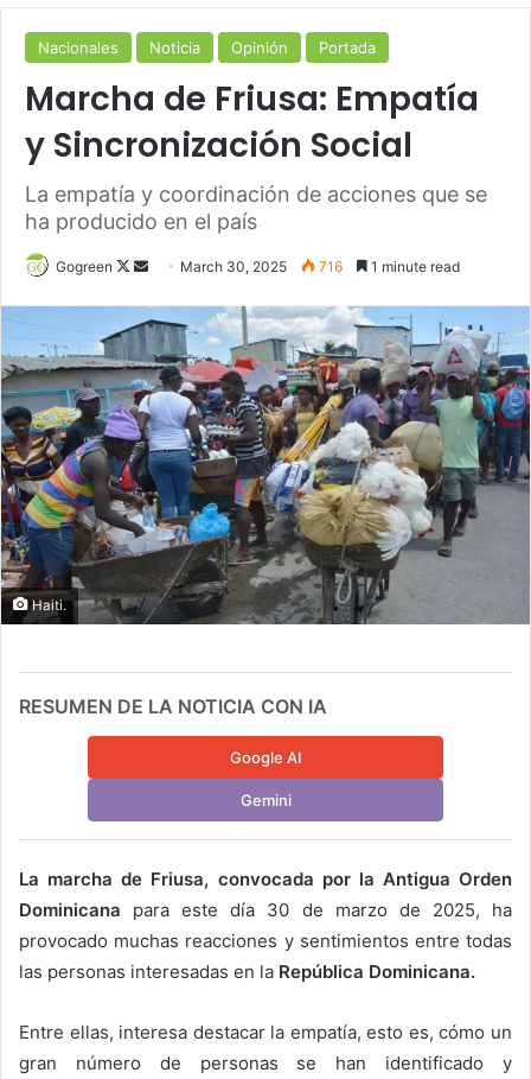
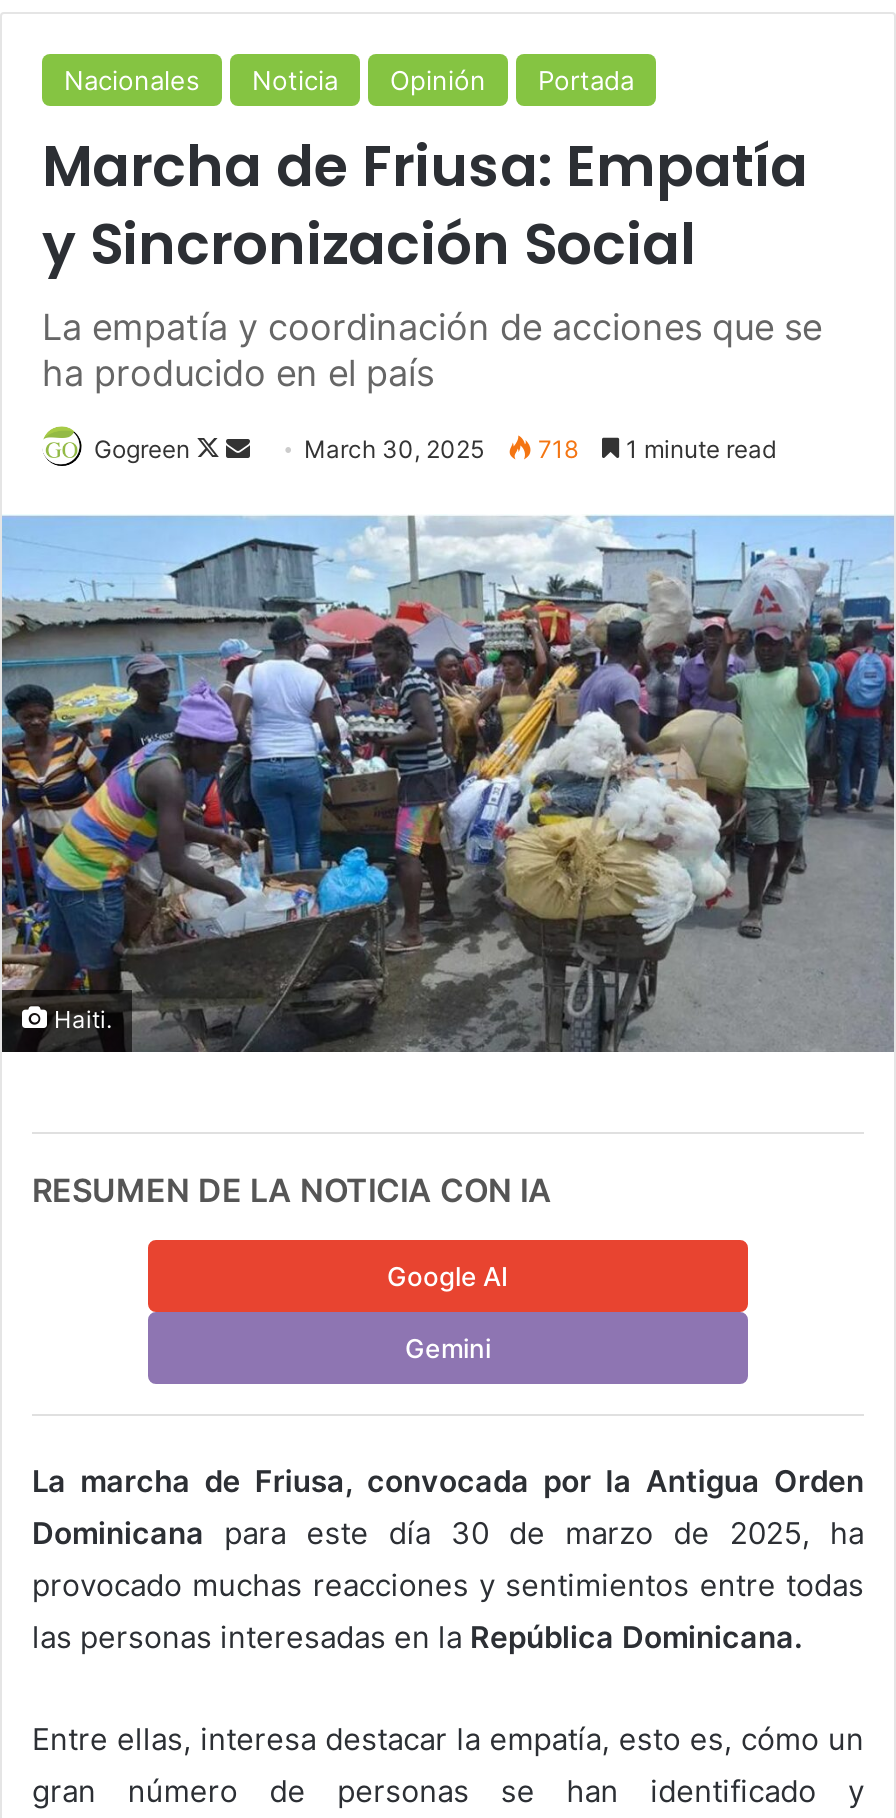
[315,258,343,275] 716 -> [532,434,578,464] 718

